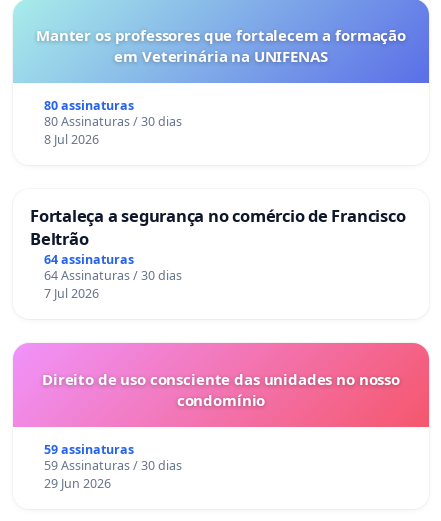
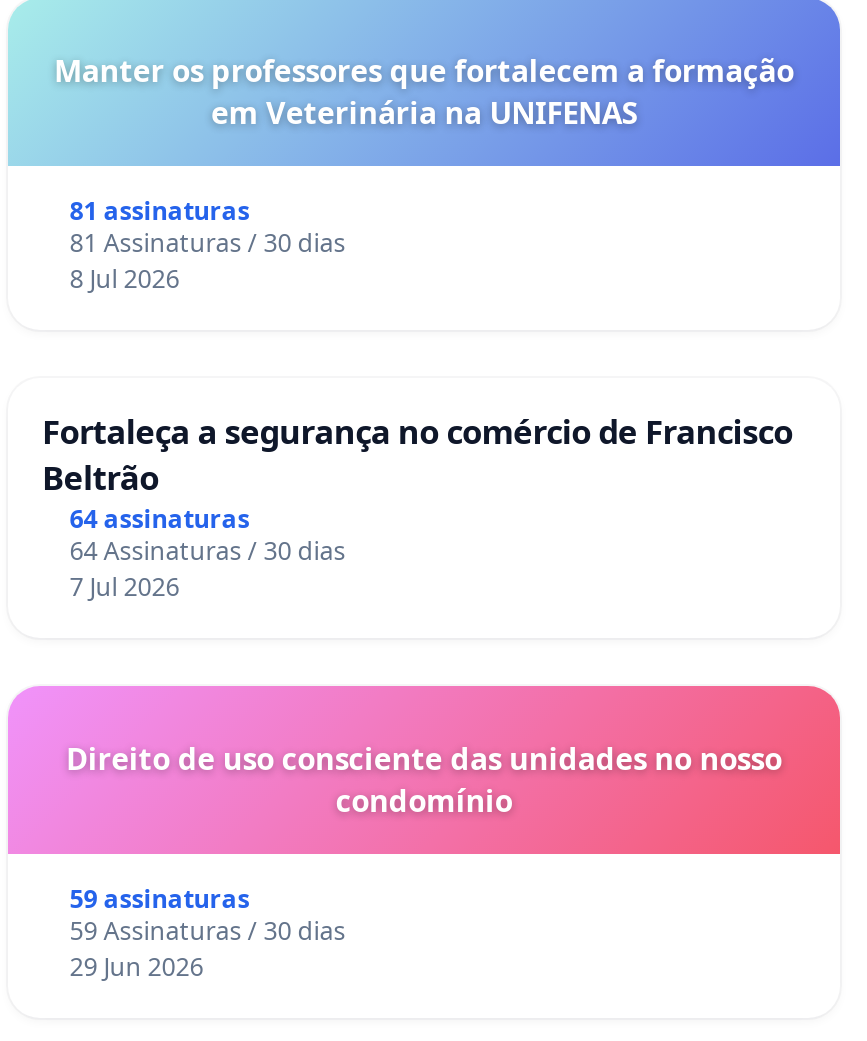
[44,97,134,114] 80 assinaturas -> [70,195,250,229] 81 assinaturas
[44,113,182,130] 80 Assinaturas / 30 dias -> [70,227,346,261] 81 Assinaturas / 30 dias

